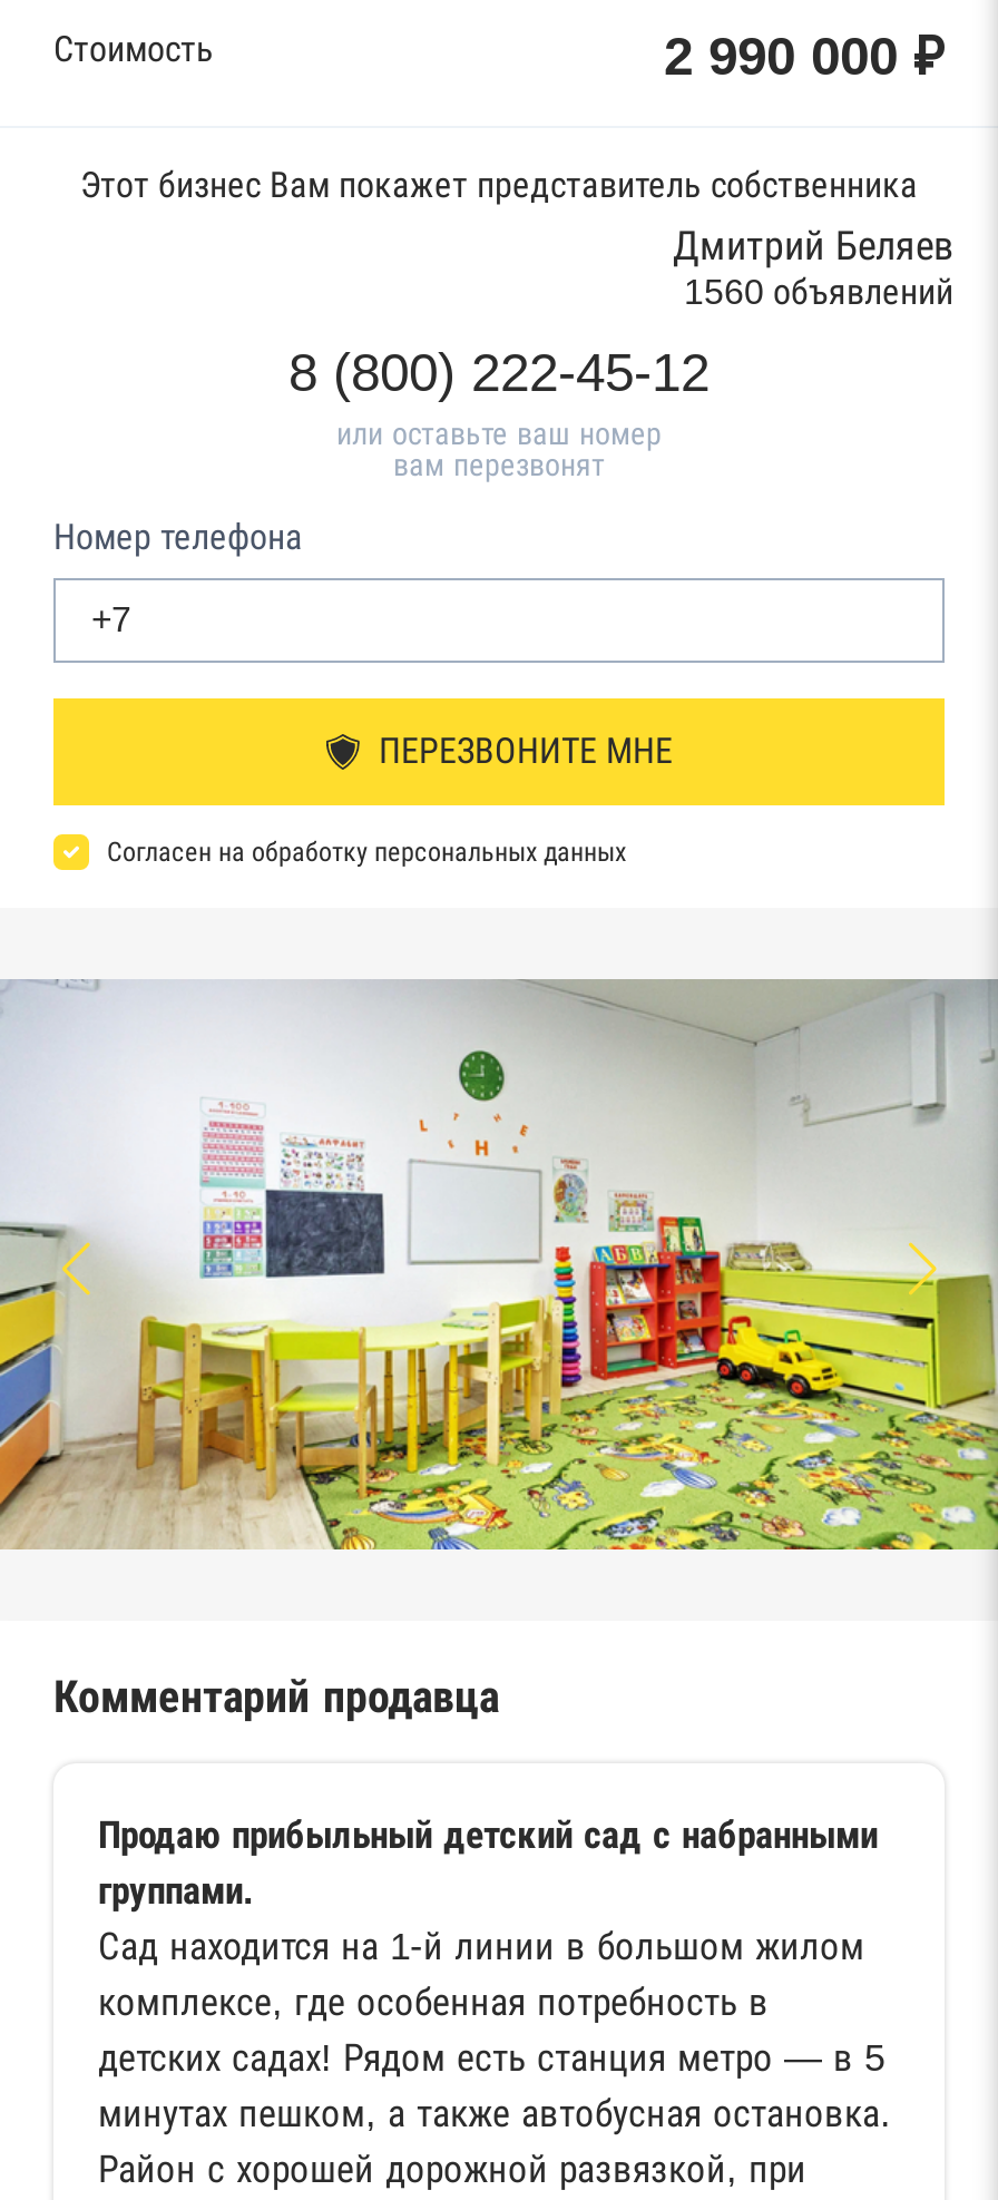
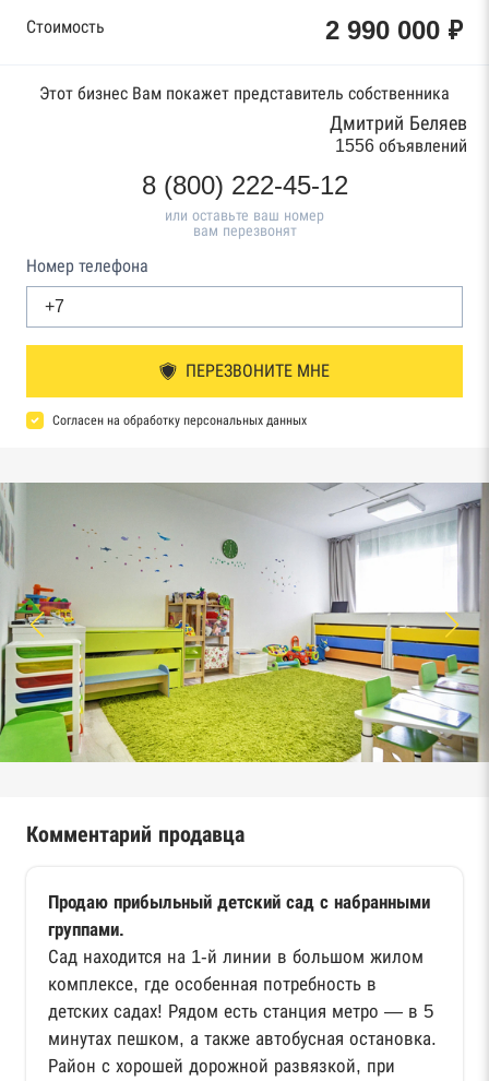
[684,273,953,311] 1560 объявлений -> [335,136,467,155] 1556 объявлений
[7,979,991,1552] [image] -> [3,483,486,763] [image]

